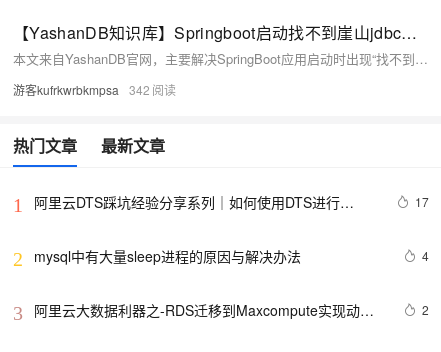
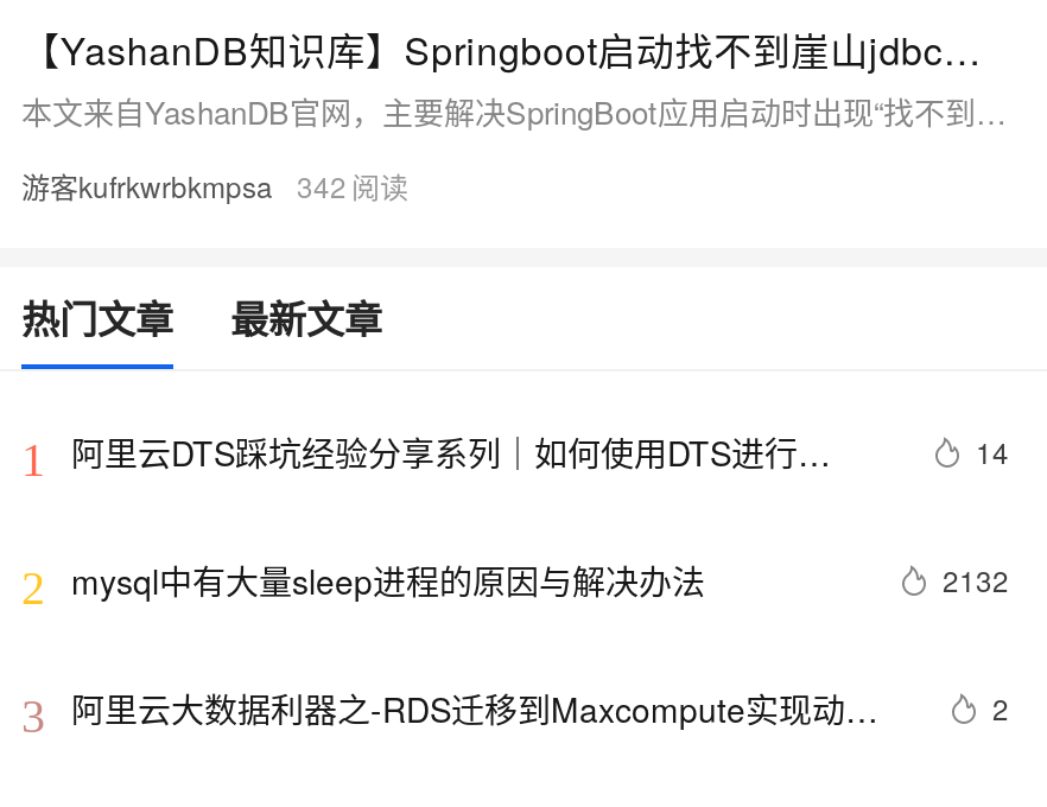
[415,193,429,210] 17 -> [976,431,1009,471] 14
[422,247,429,264] 4 -> [943,559,1009,599] 2132

